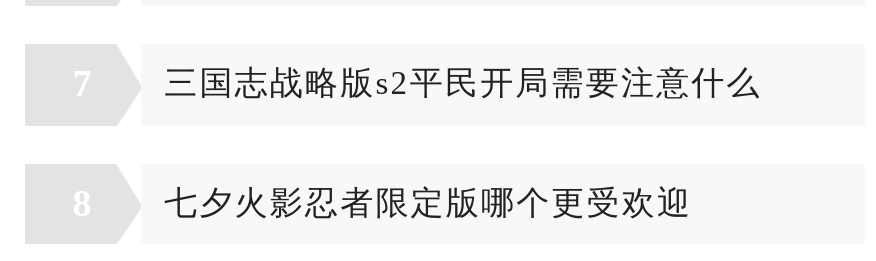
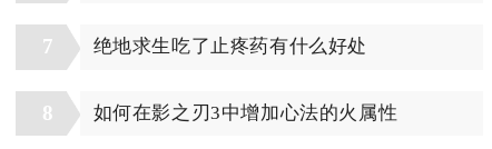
[164,64,762,102] 三国志战略版s2平民开局需要注意什么 -> [93,36,367,57] 绝地求生吃了止疼药有什么好处
[164,183,692,221] 七夕火影忍者限定版哪个更受欢迎 -> [93,102,398,123] 如何在影之刃3中增加心法的火属性

